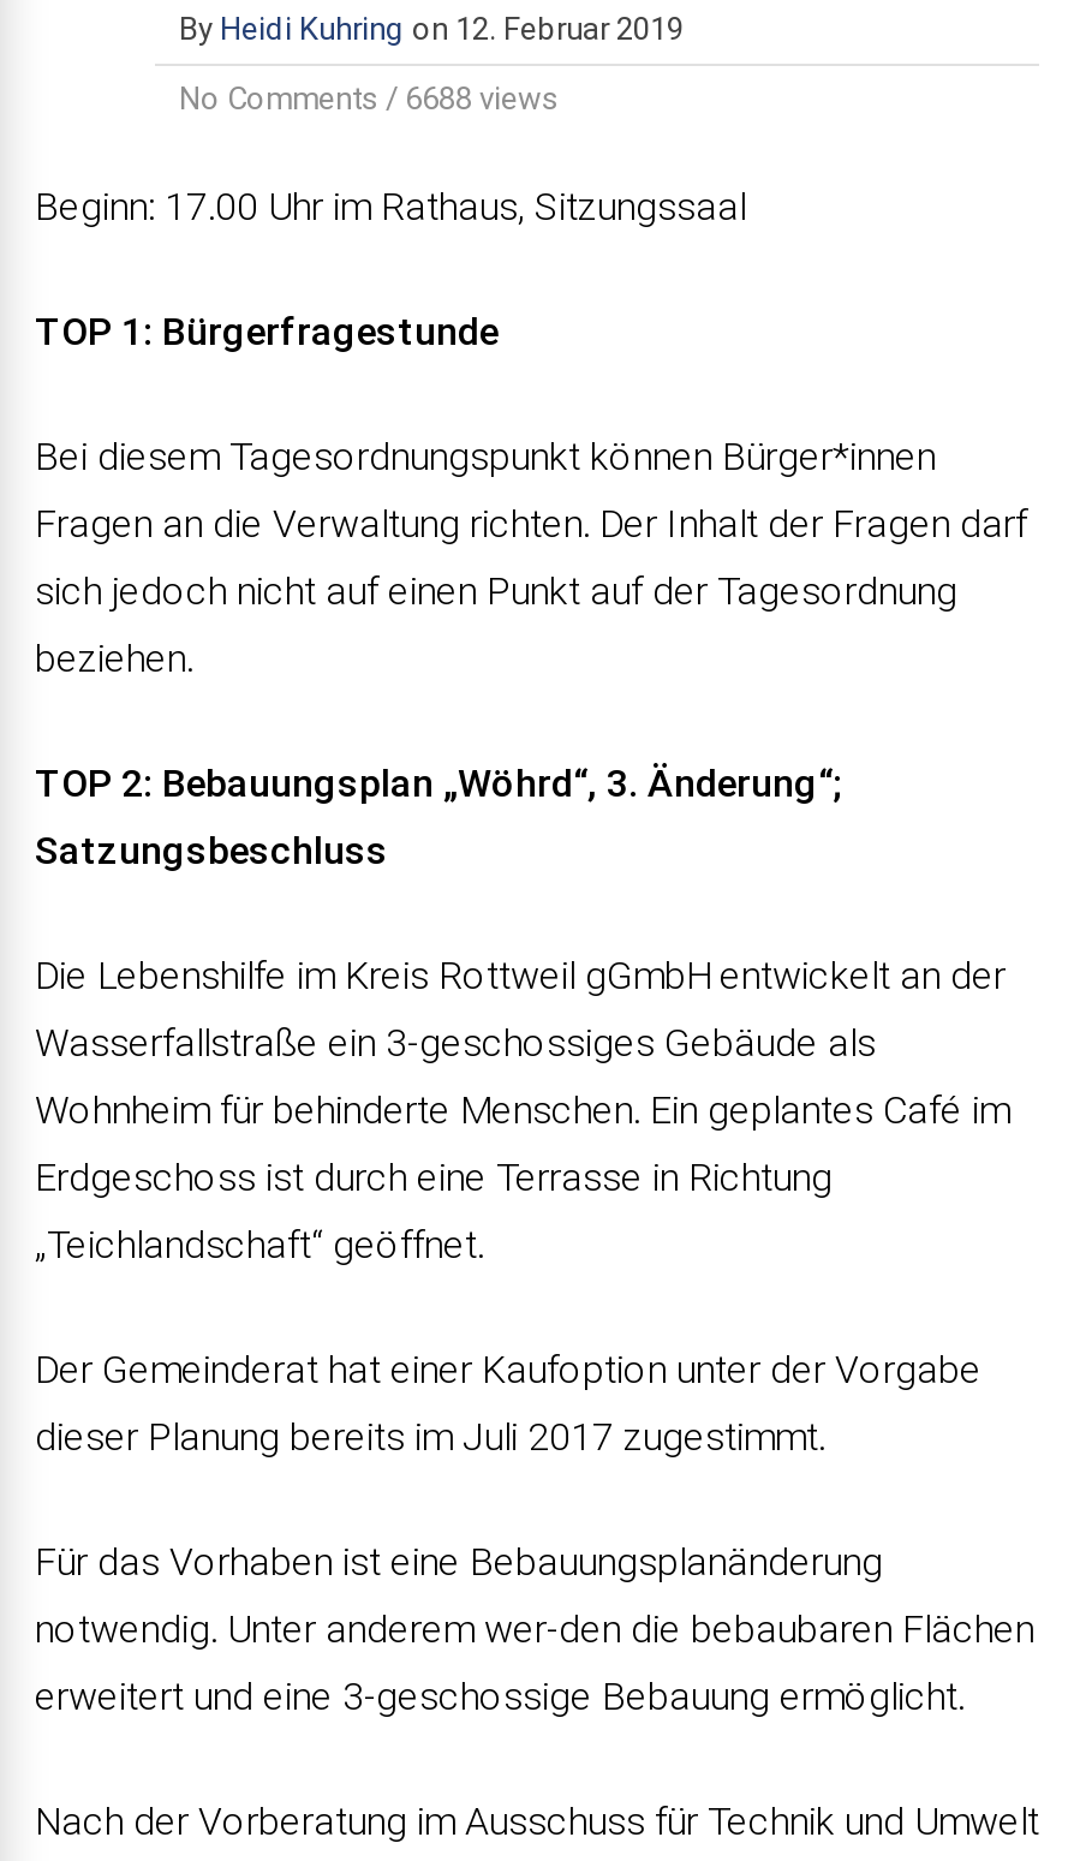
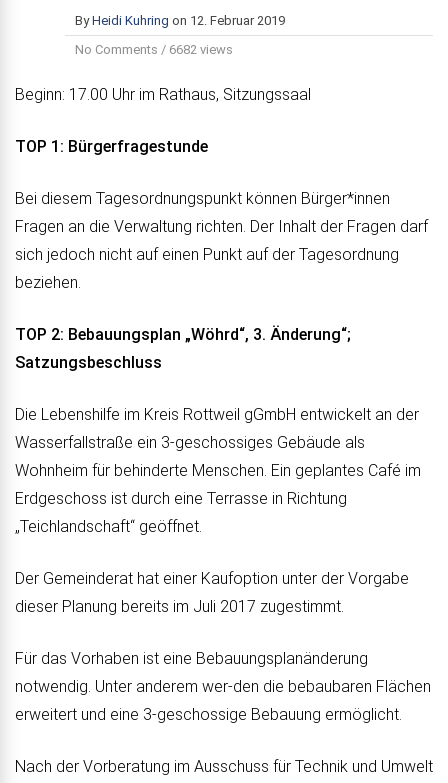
[179,81,559,117] No Comments / 6688 views -> [75,42,233,57] No Comments / 6682 views

